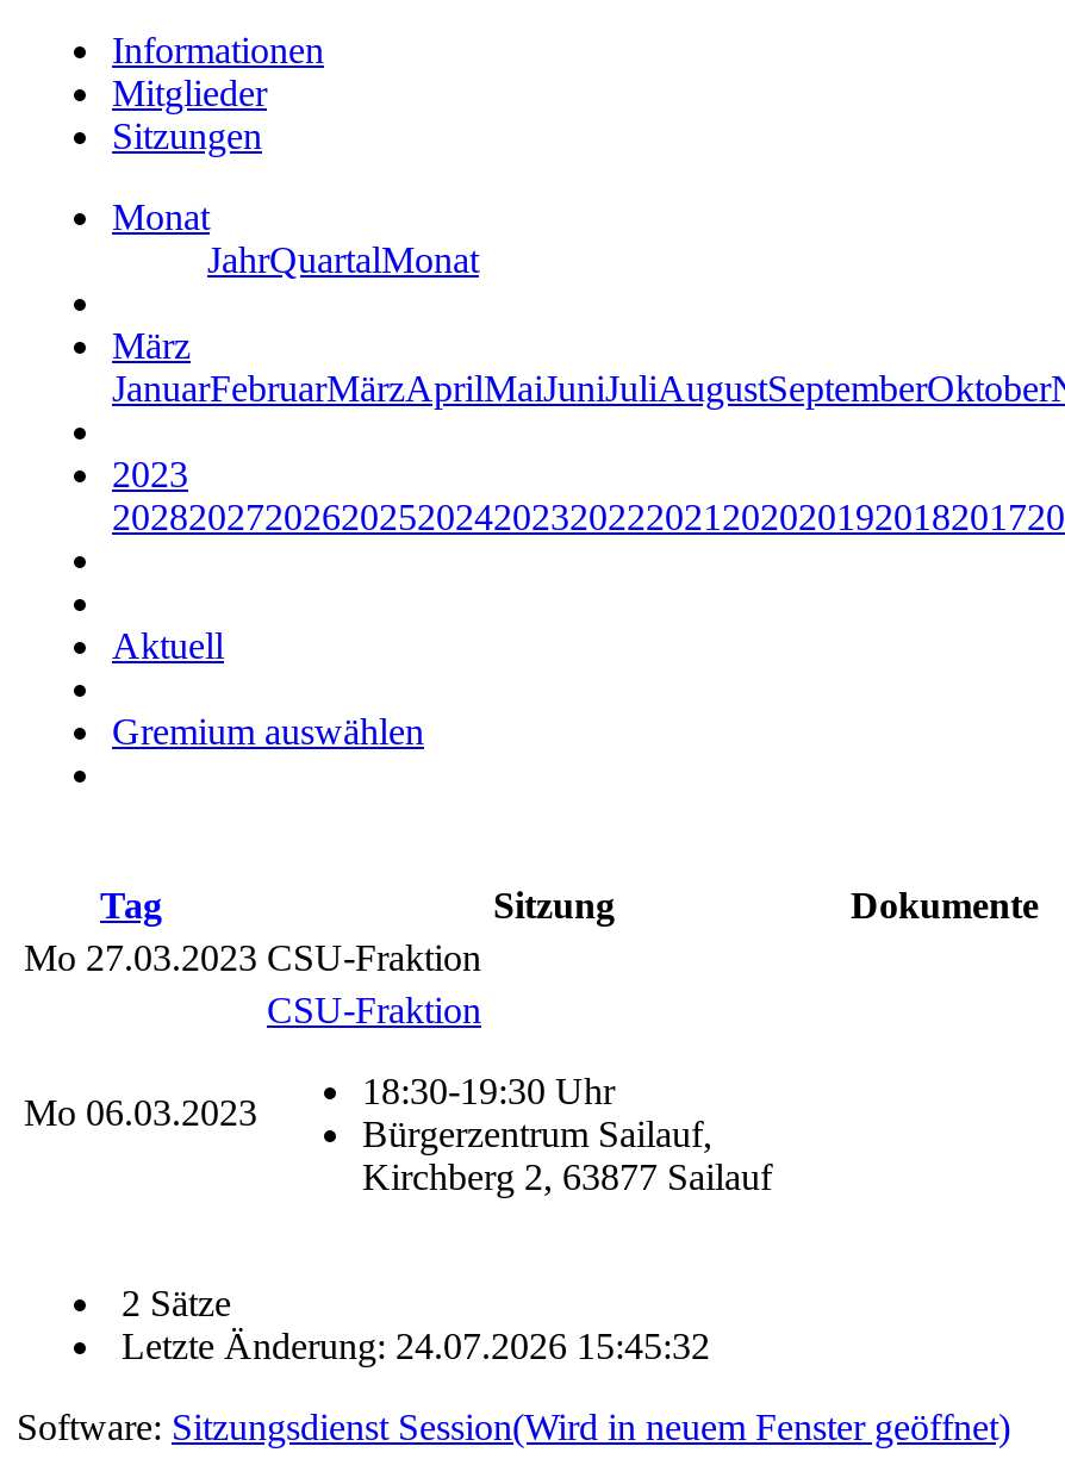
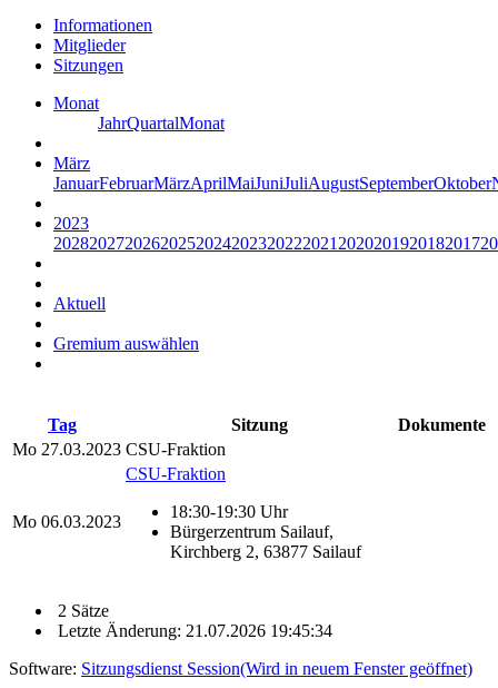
[112,1325,710,1366] Letzte Änderung: 24.07.2026 15:45:32 -> [53,621,332,640] Letzte Änderung: 21.07.2026 19:45:34

